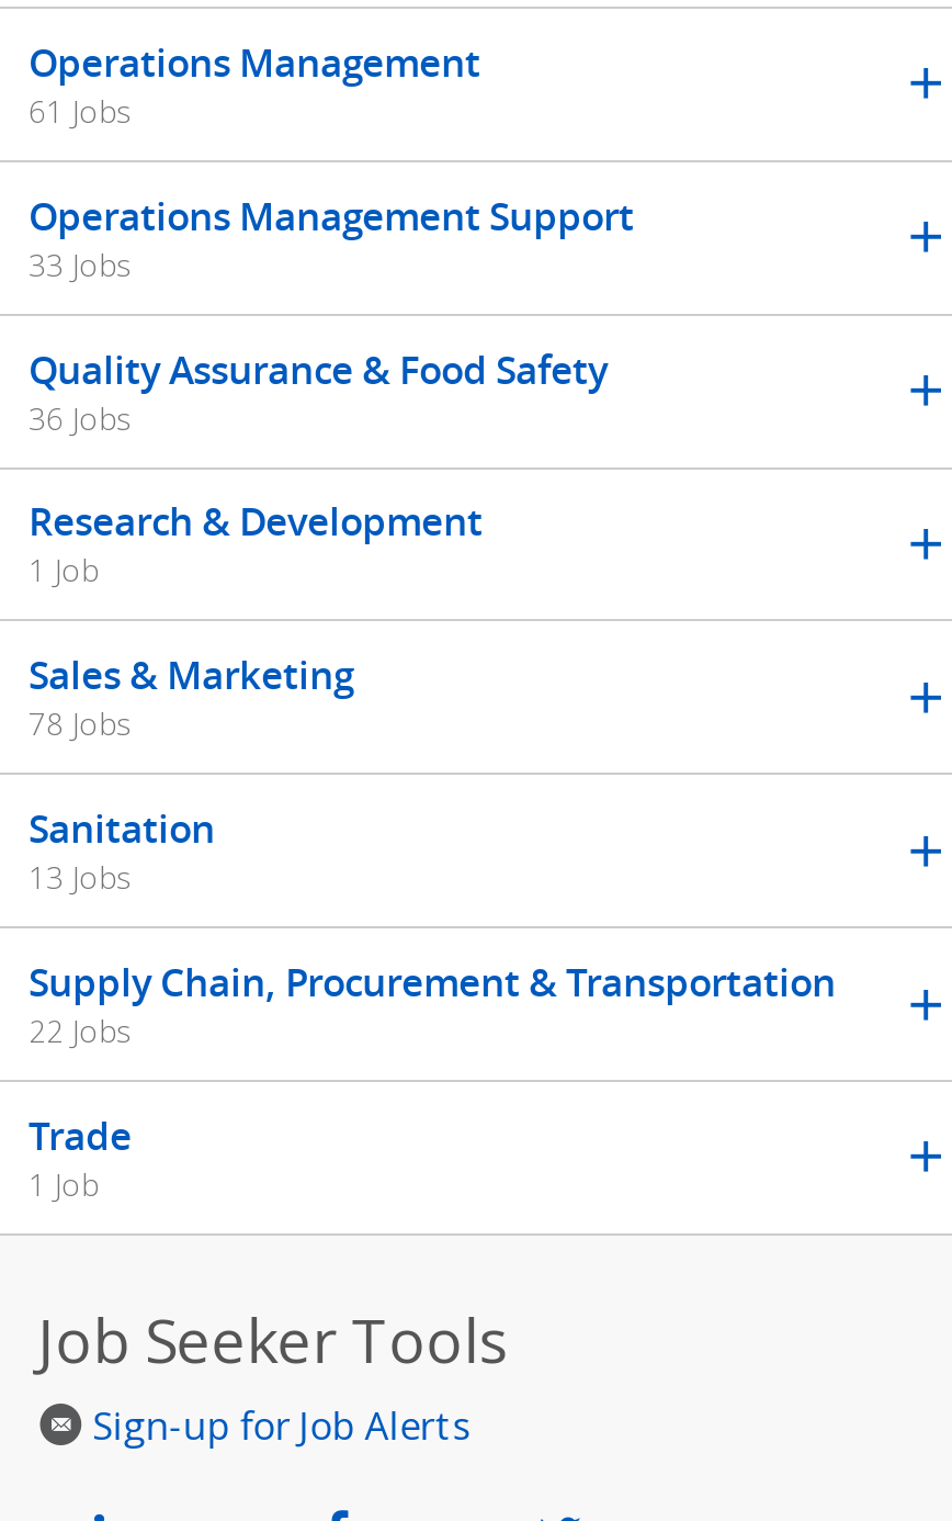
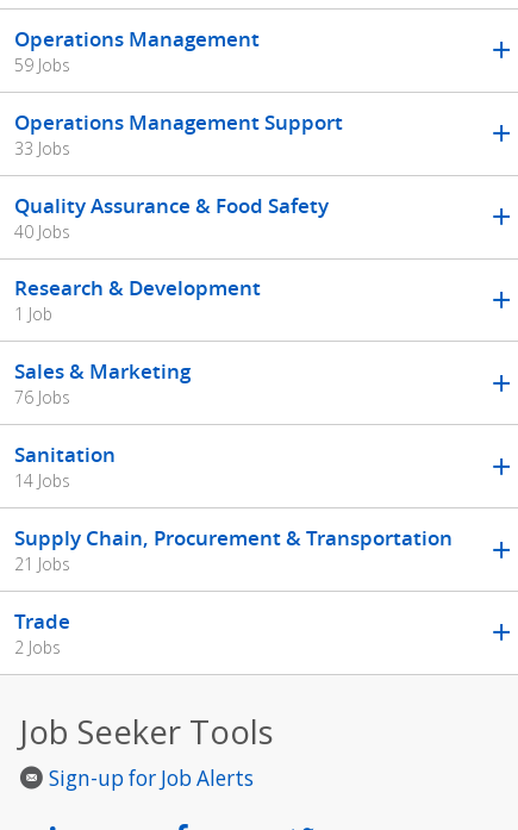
[29,90,132,131] 61 Jobs -> [14,53,70,76] 59 Jobs
[29,396,132,438] 36 Jobs -> [14,220,70,242] 40 Jobs
[29,703,132,745] 78 Jobs -> [14,386,70,409] 76 Jobs
[29,857,132,898] 13 Jobs -> [14,470,70,492] 14 Jobs
[29,1010,132,1052] 22 Jobs -> [14,553,70,575] 21 Jobs
[29,1163,99,1205] 1 Job -> [14,636,61,659] 2 Jobs

